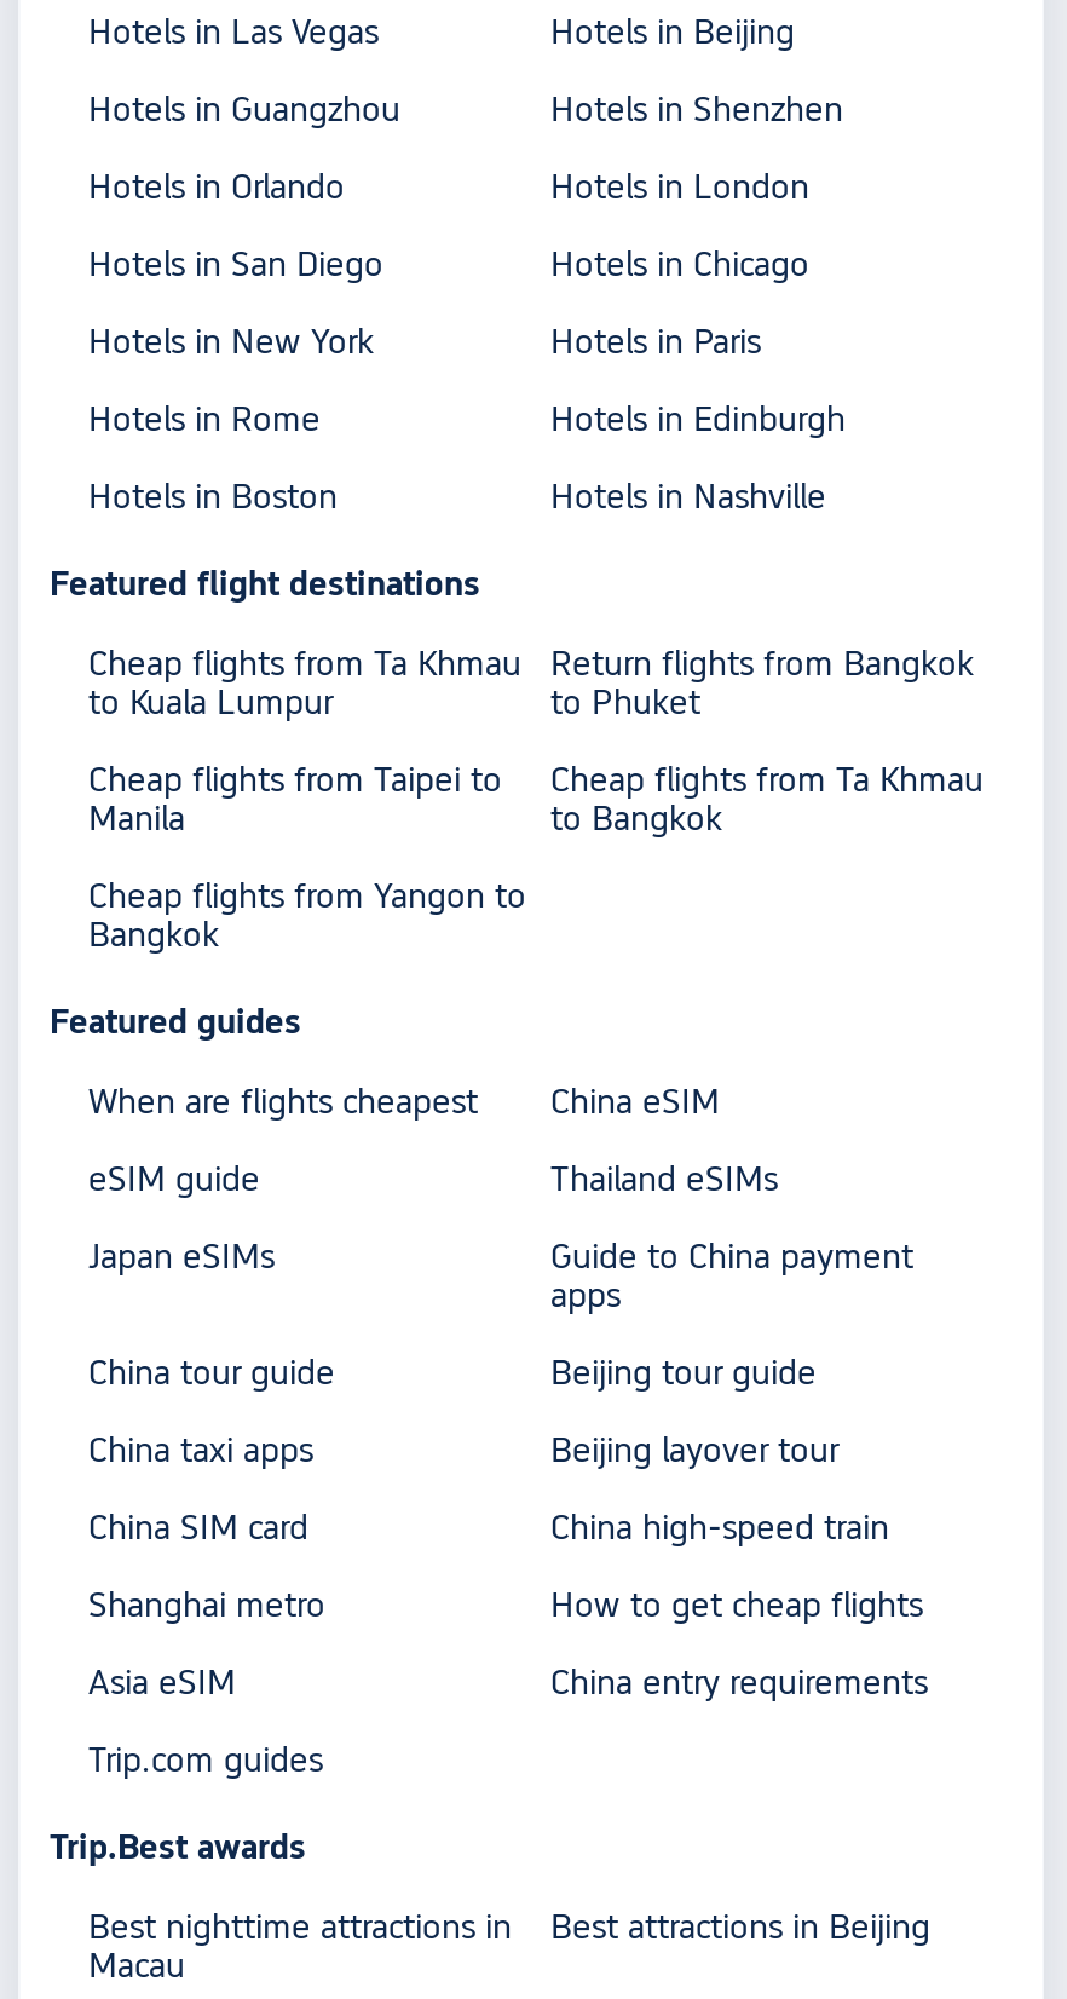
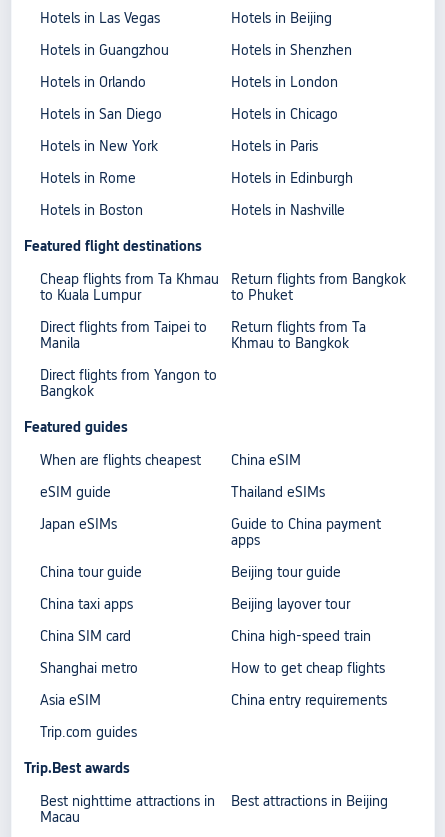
[88,760,502,799] Cheap flights from Taipei to -> [40,319,207,335] Direct flights from Taipei to
[550,760,984,837] Cheap flights from Ta Khmau | to Bangkok -> [231,319,366,351] Return flights from Ta | Khmau to Bangkok
[88,876,526,915] Cheap flights from Yangon to -> [40,367,217,383] Direct flights from Yangon to

